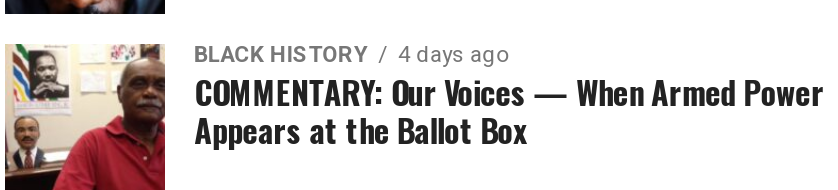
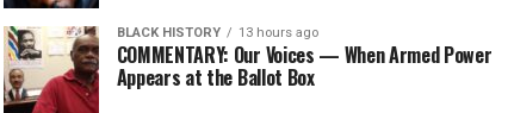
[194,42,508,68] BLACK HISTORY 4 days ago -> [117,25,318,40] BLACK HISTORY 13 hours ago

